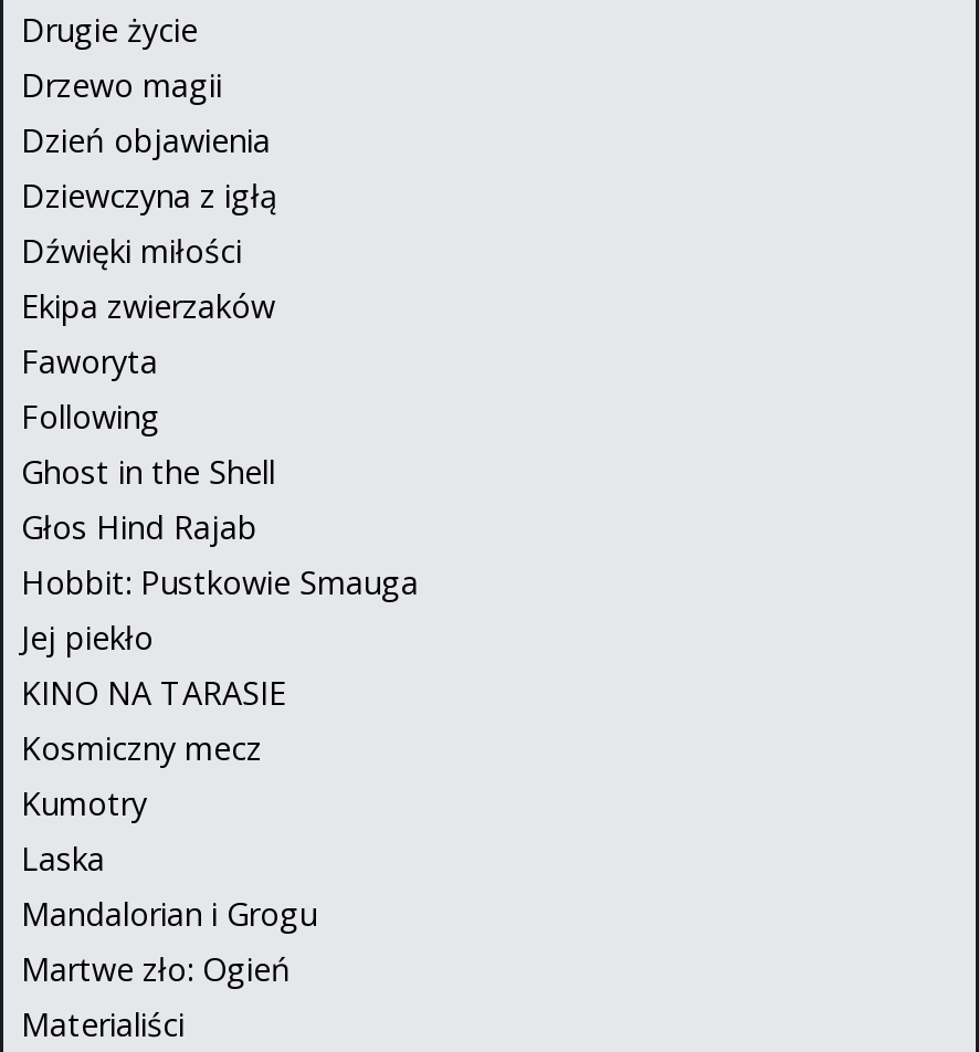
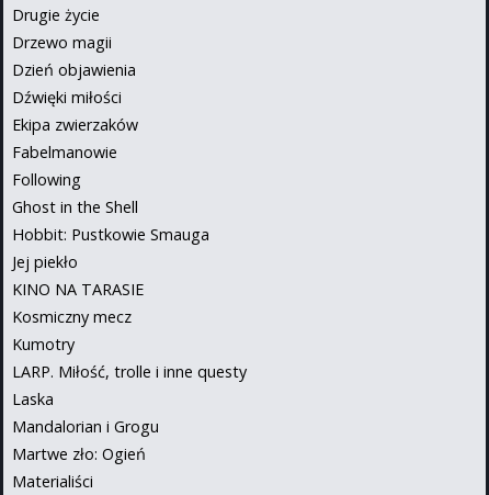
[21,174,277,216] Dziewczyna z igłą -> none
[21,340,158,382] Faworyta -> [12,141,117,162] Fabelmanowie
[21,505,257,547] Głos Hind Rajab -> none
moved [21,561,419,824] -> [12,224,209,354]: Hobbit: Pustkowie Smauga | Jej piekło | KINO NA TARASIE | Kosmiczny mecz | Kumotry
none -> [12,361,247,382] LARP. Miłość, trolle i inne questy

